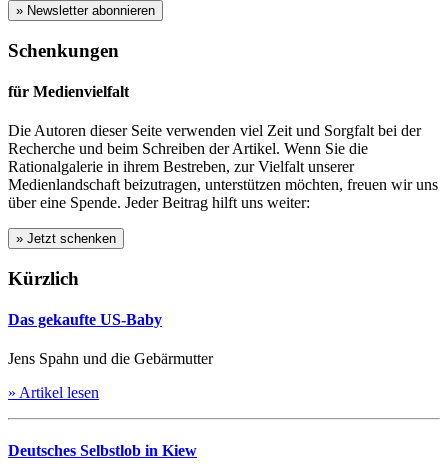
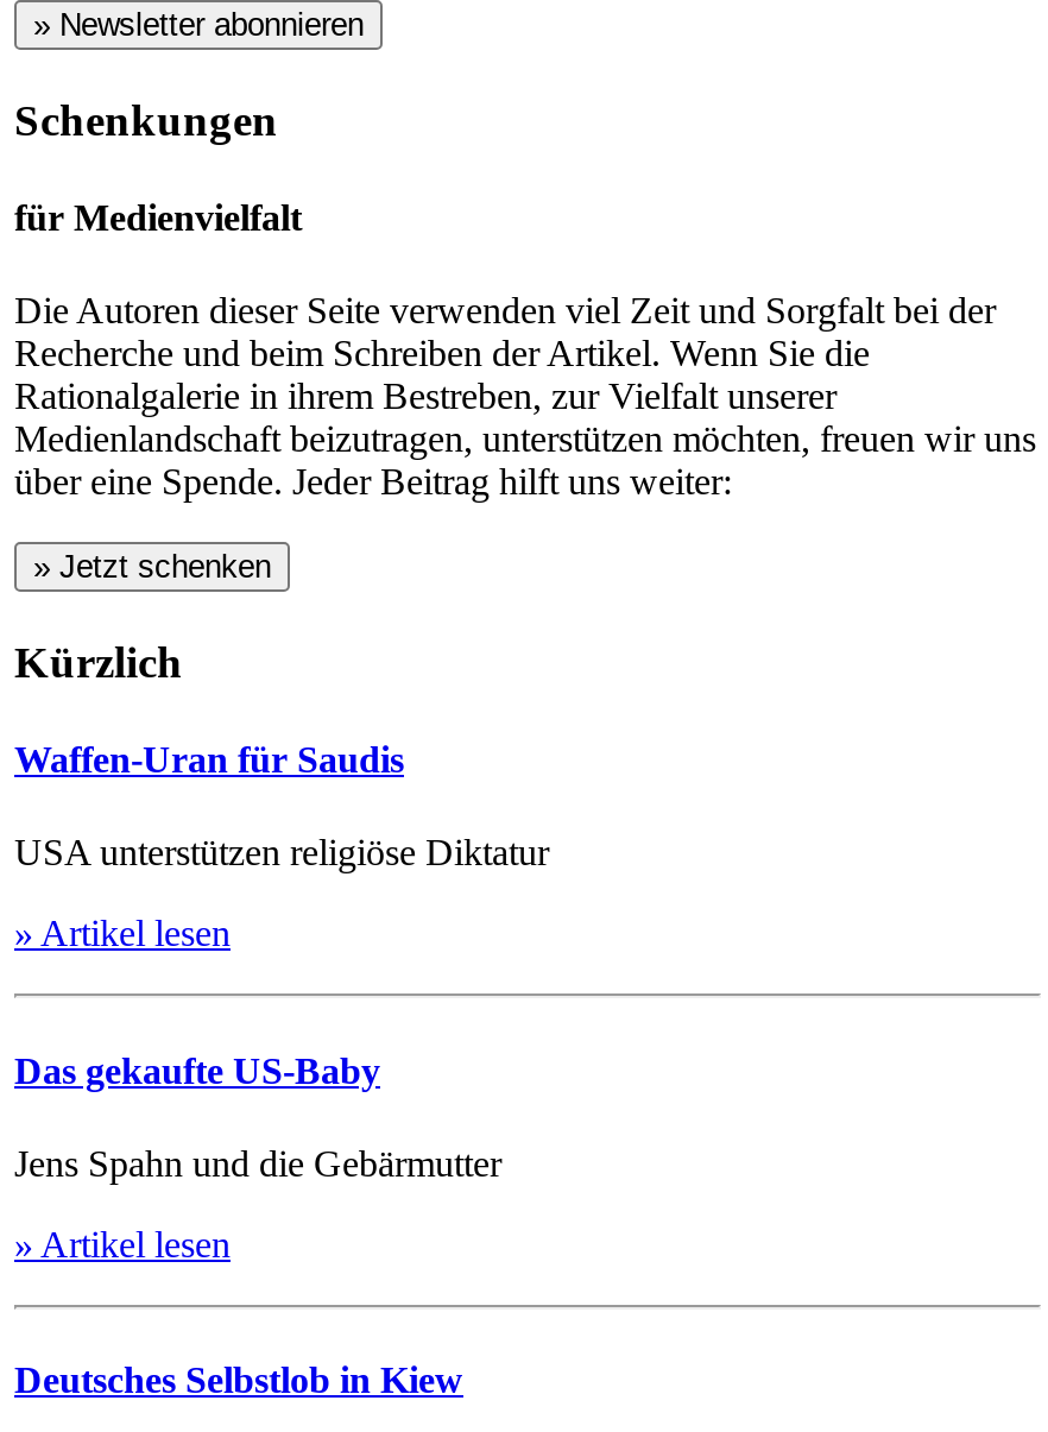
none -> [14,740,549,954] Waffen-Uran für Saudis | USA unterstützen religiöse Diktatur | » Artikel lesen

